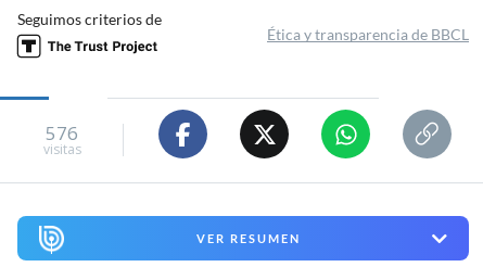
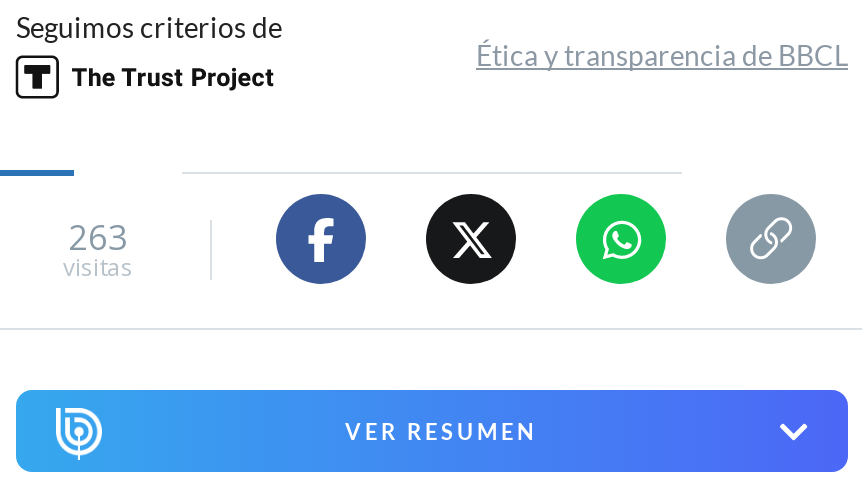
[46,120,78,145] 576 -> [68,214,128,260] 263

